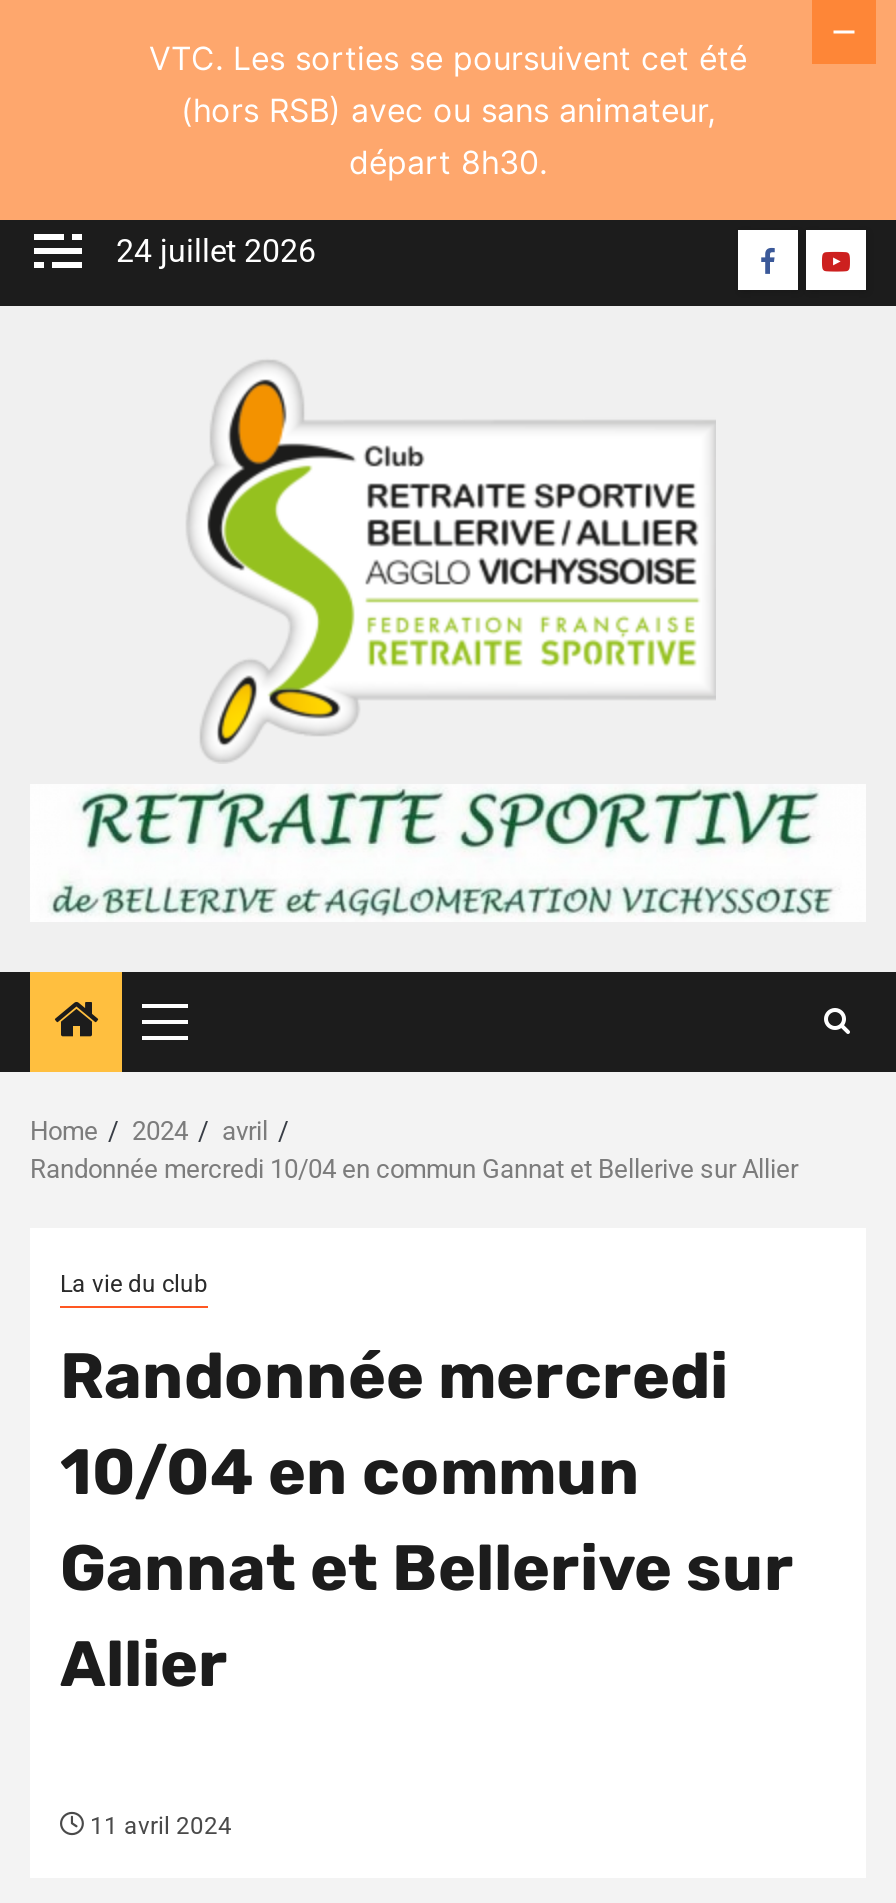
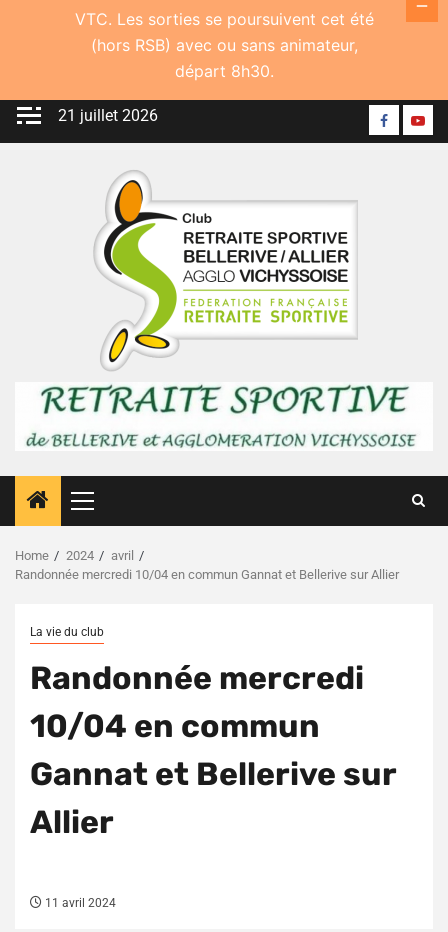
[116,232,316,270] 24 juillet 2026 -> [58,106,158,125] 21 juillet 2026

